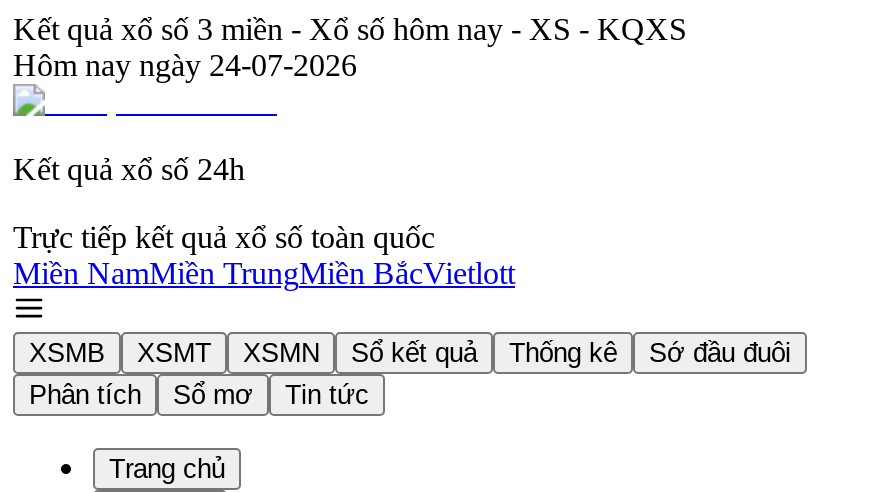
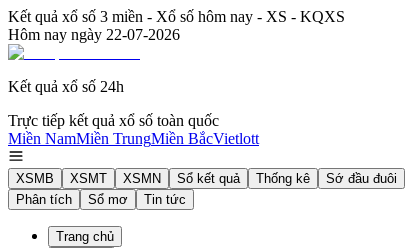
[13,48,357,82] Hôm nay ngày 24-07-2026 -> [8,26,180,43] Hôm nay ngày 22-07-2026

